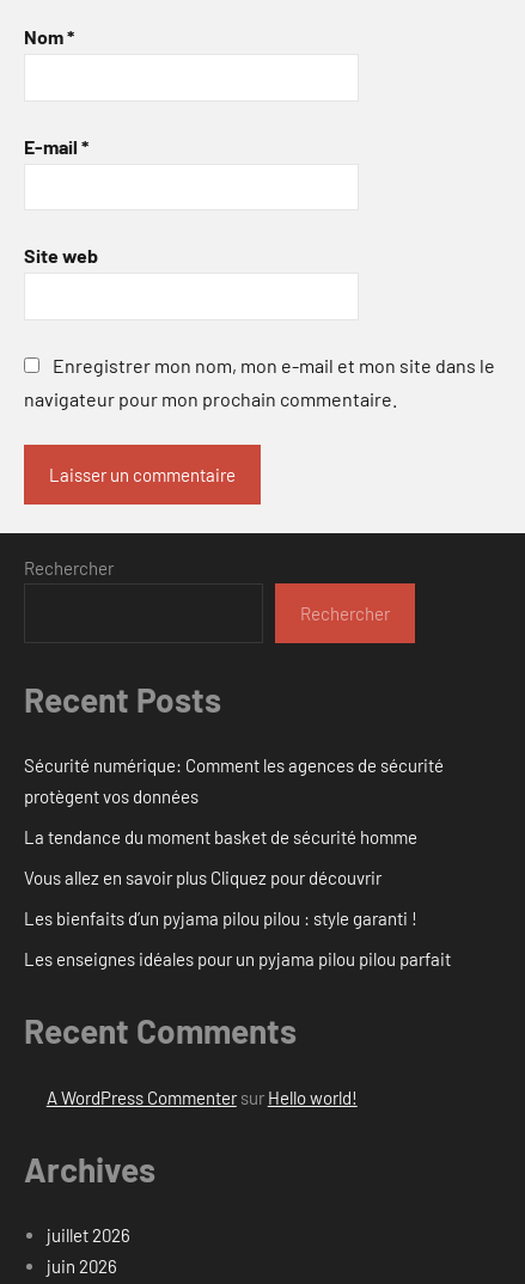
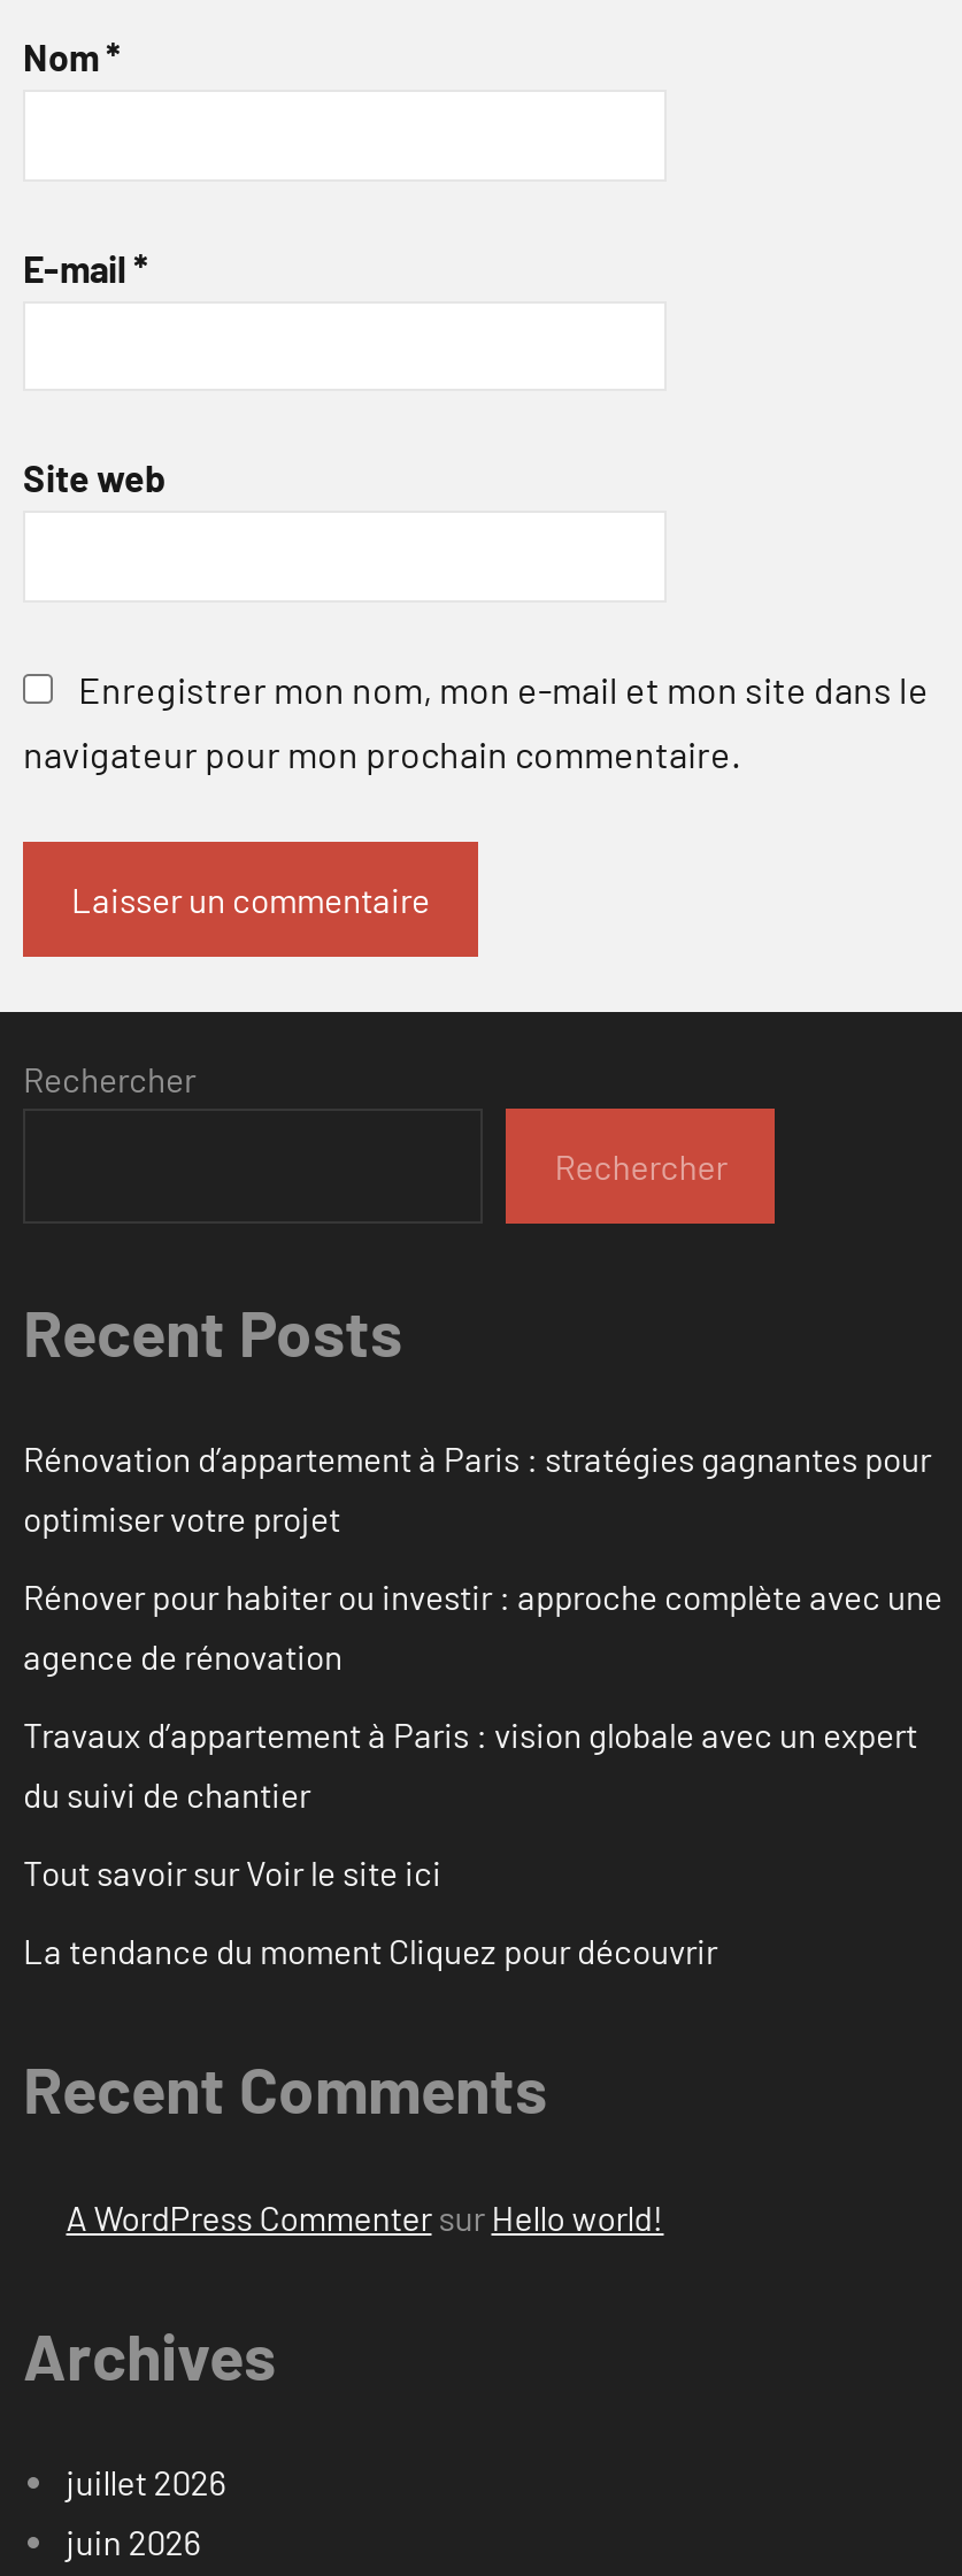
[24,755,444,807] Sécurité numérique: Comment les agences de sécurité | protègent vos données -> [23,1438,931,1539] Rénovation d’appartement à Paris : stratégies gagnantes pour | optimiser votre projet
[24,826,417,848] La tendance du moment basket de sécurité homme -> [23,1576,942,1677] Rénover pour habiter ou investir : approche complète avec une | agence de rénovation
[24,867,381,889] Vous allez en savoir plus Cliquez pour découvrir -> [23,1714,917,1815] Travaux d’appartement à Paris : vision globale avec un expert | du suivi de chantier
[24,908,417,929] Les bienfaits d’un pyjama pilou pilou : style garanti ! -> [23,1852,441,1894] Tout savoir sur Voir le site ici
[24,948,451,970] Les enseignes idéales pour un pyjama pilou pilou parfait -> [23,1930,717,1972] La tendance du moment Cliquez pour découvrir

